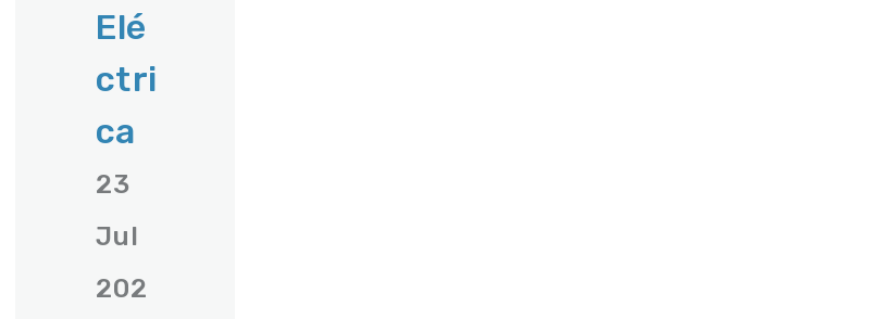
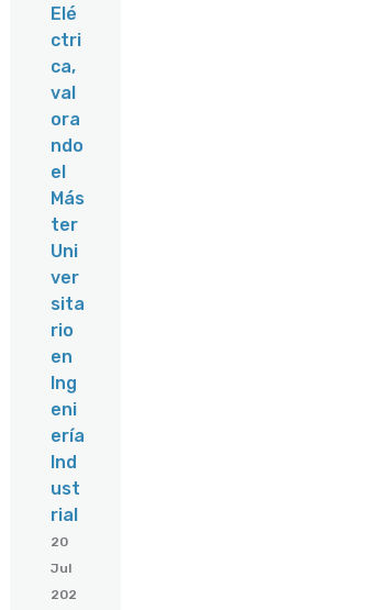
[96,112,137,201] ca | 23 -> [51,57,85,550] ca, | val | ora | ndo | el | Más | ter | Uni | ver | sita | rio | en | Ing | eni | ería | Ind | ust | rial | 20

